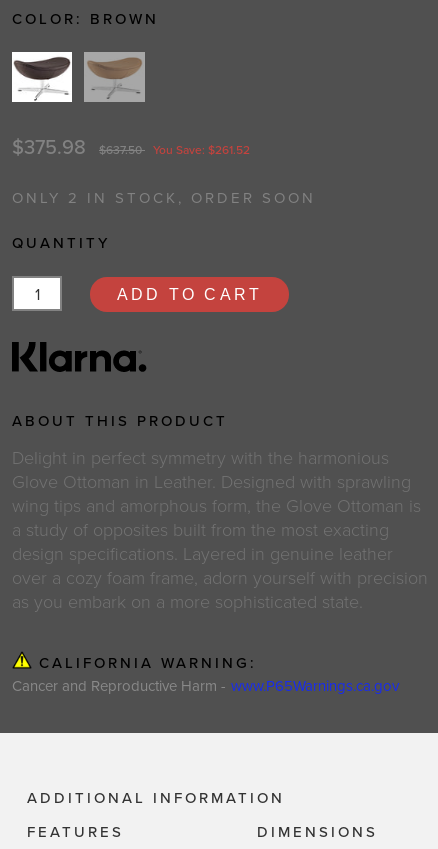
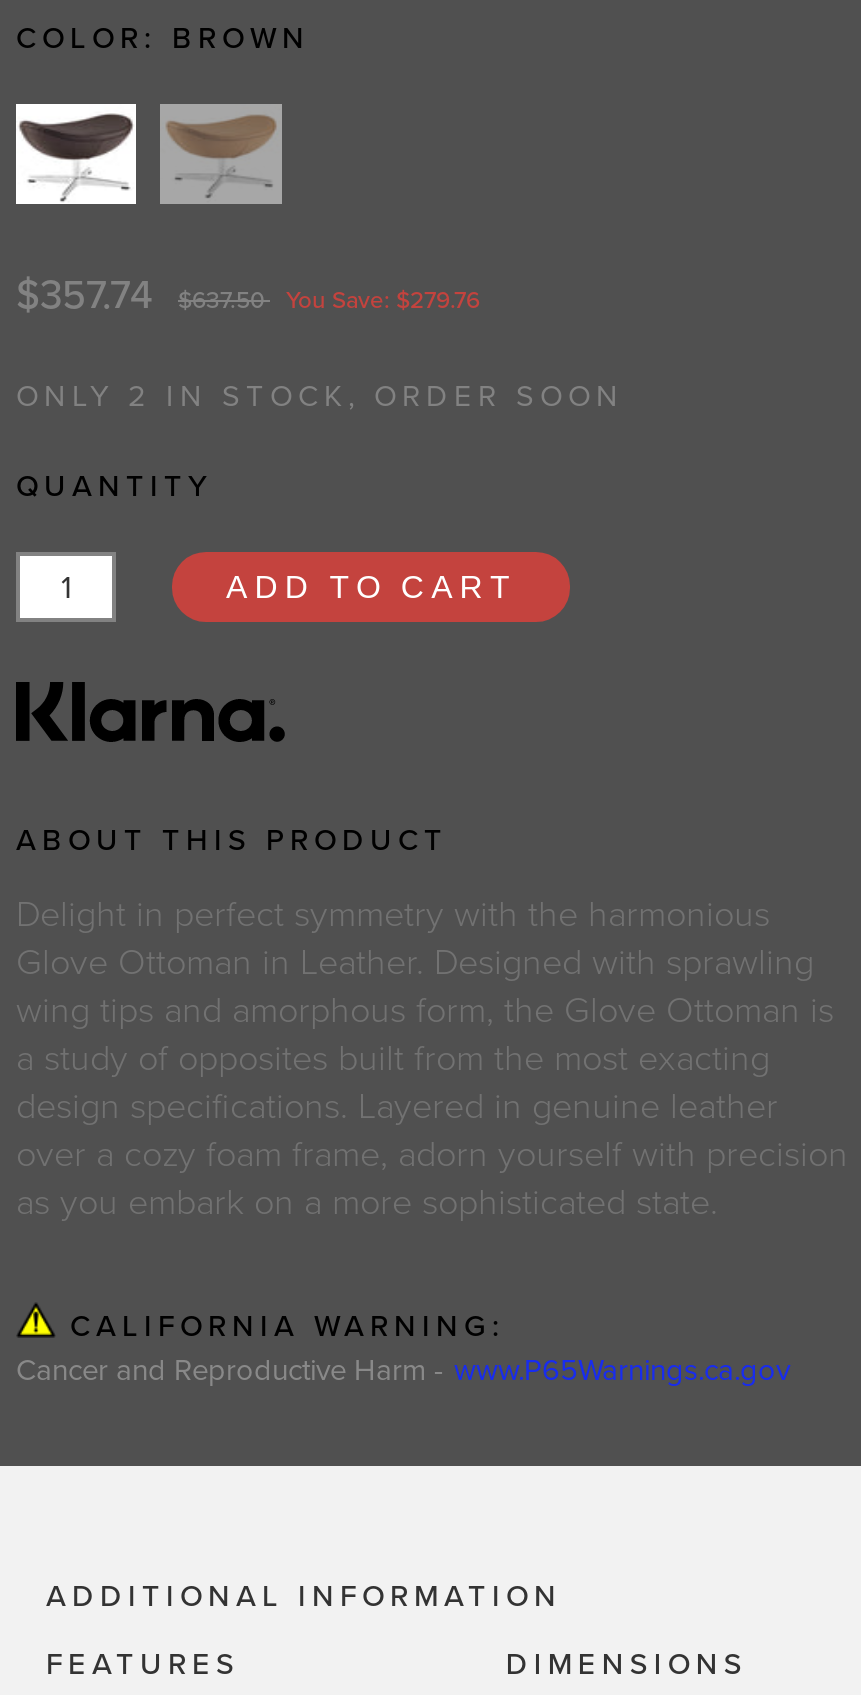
[12,136,250,160] $375.98 $637.50 You Save: $261.52 -> [16,272,480,320] $357.74 $637.50 You Save: $279.76

